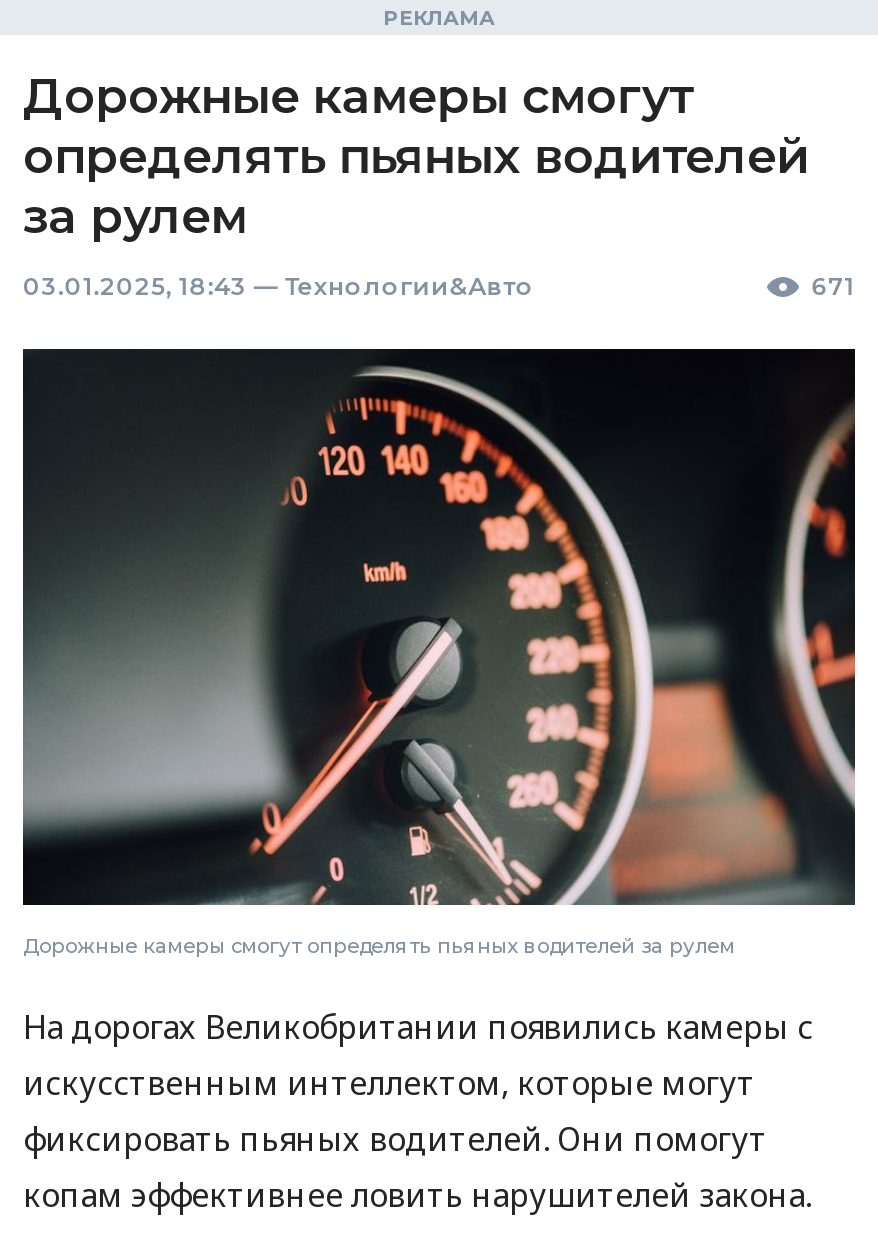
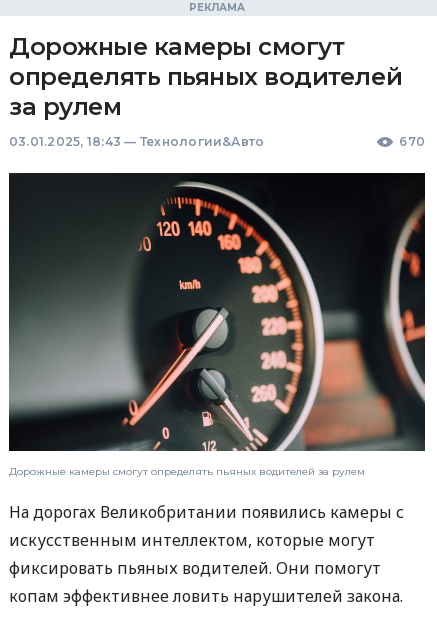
[812,272,855,302] 671 -> [399,134,425,149] 670

